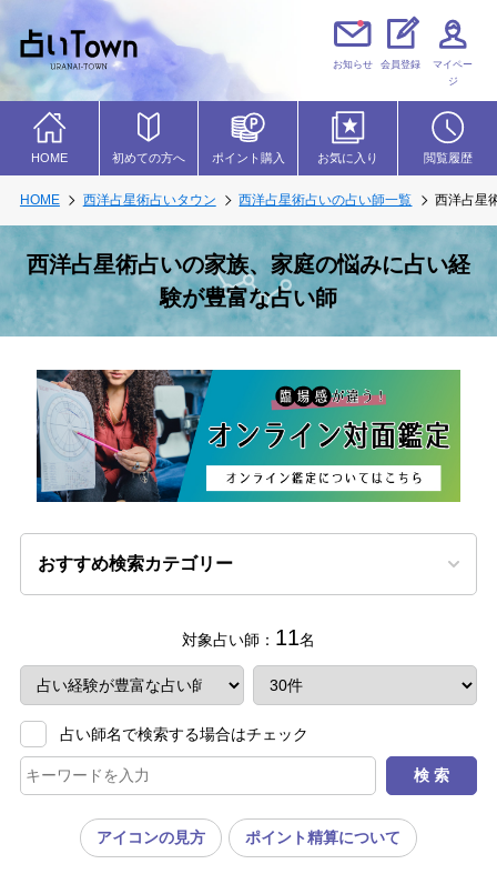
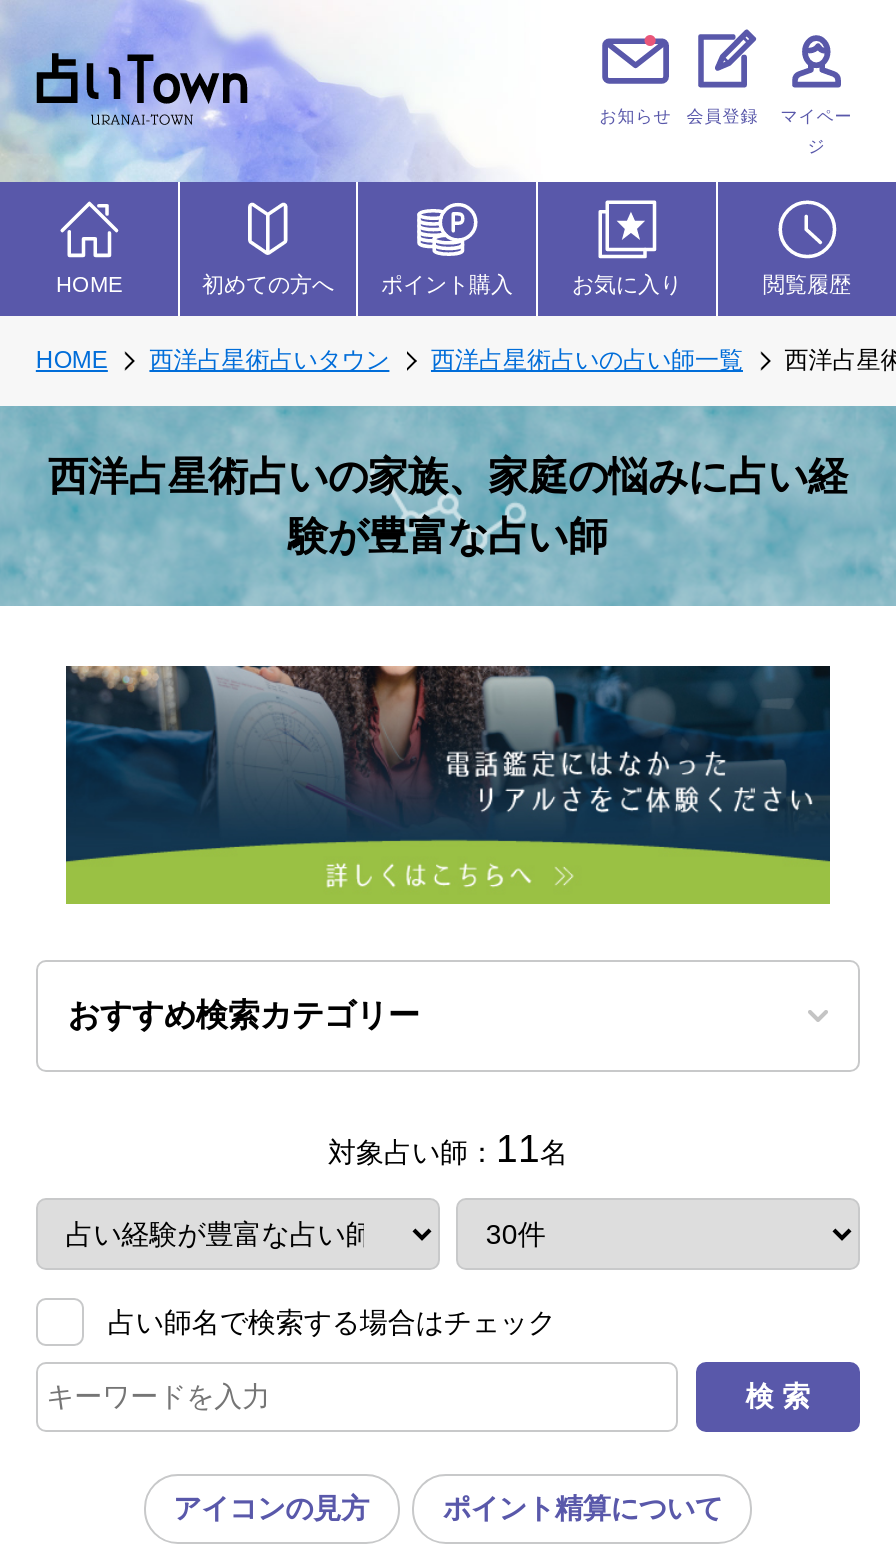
[35,369,461,503] [image] -> [64,664,832,906] [image]

